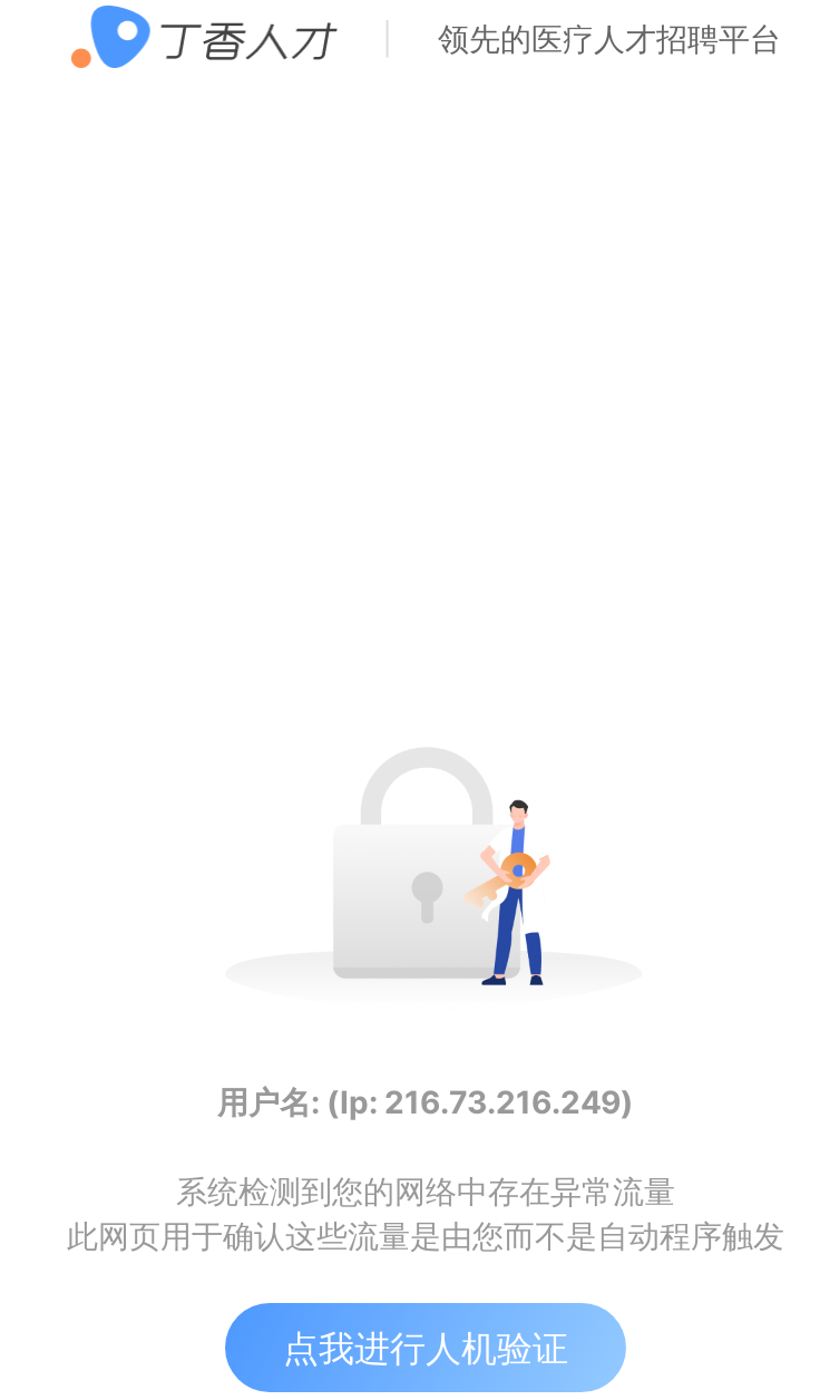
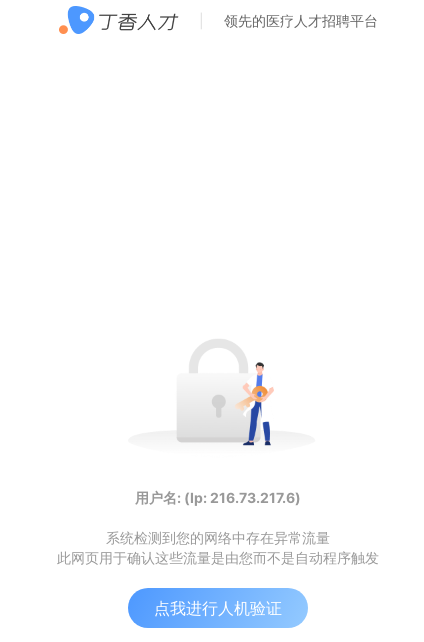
[217,1082,634,1120] 用户名: (Ip: 216.73.216.249) -> [135,489,301,506] 用户名: (Ip: 216.73.217.6)

